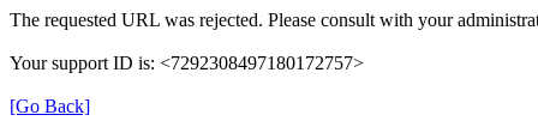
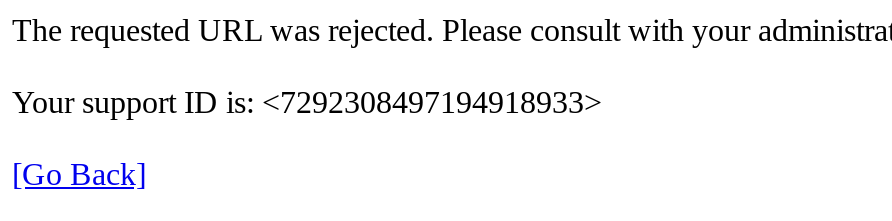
[10,53,364,73] Your support ID is: <7292308497180172757> -> [12,85,602,119] Your support ID is: <7292308497194918933>

